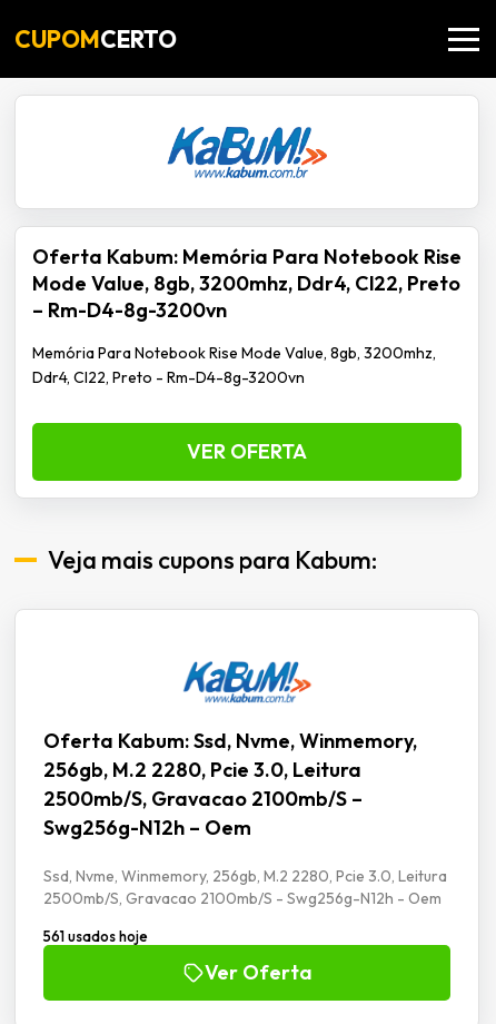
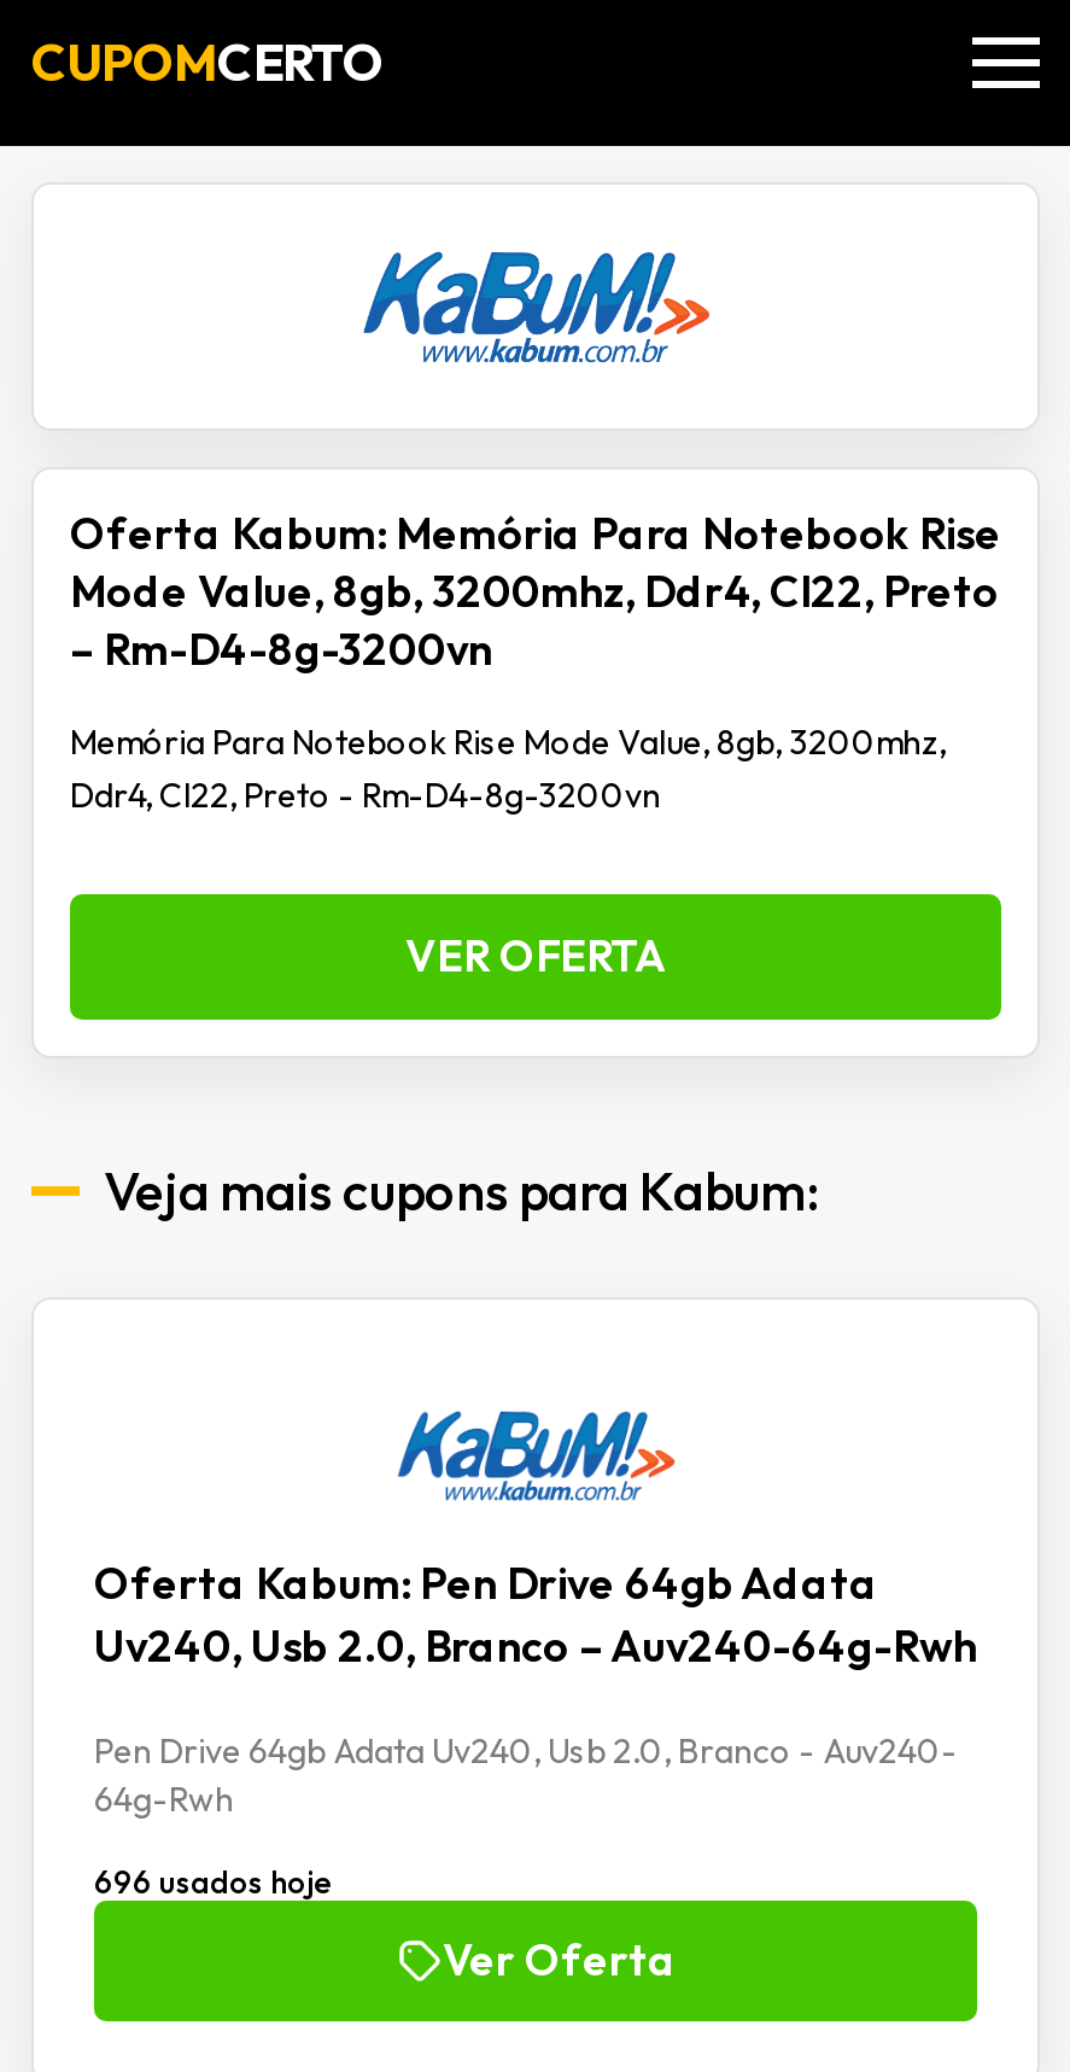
[43,728,417,840] Oferta Kabum: Ssd, Nvme, Winmemory, | 256gb, M.2 2280, Pcie 3.0, Leitura | 2500mb/S, Gravacao 2100mb/S – | Swg256g-N12h – Oem -> [94,1555,977,1673] Oferta Kabum: Pen Drive 64gb Adata | Uv240, Usb 2.0, Branco – Auv240-64g-Rwh
[43,866,447,908] Ssd, Nvme, Winmemory, 256gb, M.2 2280, Pcie 3.0, Leitura | 2500mb/S, Gravacao 2100mb/S - Swg256g-N12h - Oem -> [94,1729,958,1820] Pen Drive 64gb Adata Uv240, Usb 2.0, Branco - Auv240- | 64g-Rwh
[43,927,148,945] 561 usados hoje -> [94,1861,333,1900] 696 usados hoje

